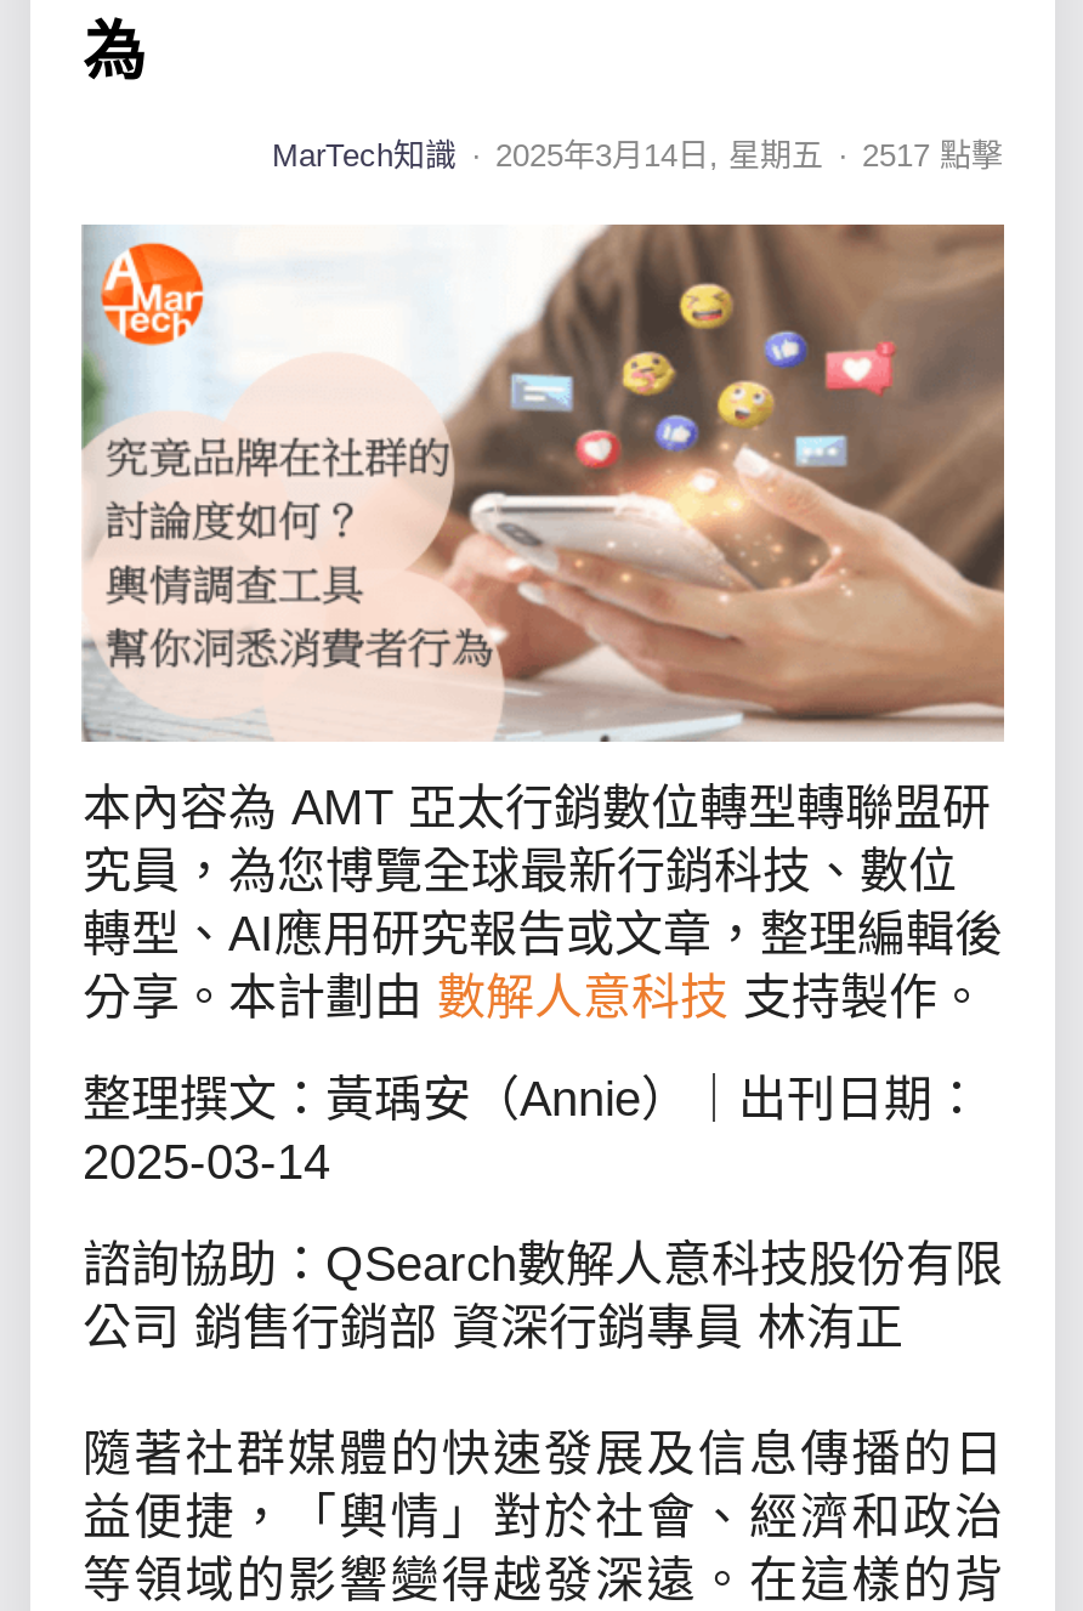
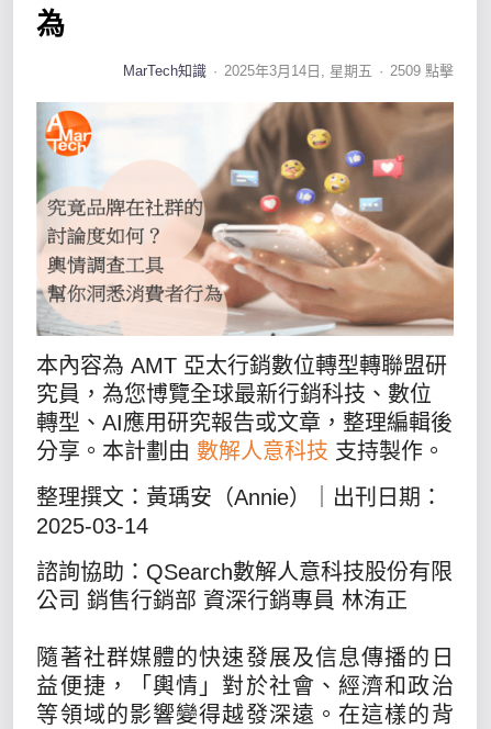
[272,138,1003,174] MarTech知識 2025年3月14日, 星期五 2517 點擊 -> [122,63,453,79] MarTech知識 2025年3月14日, 星期五 2509 點擊

